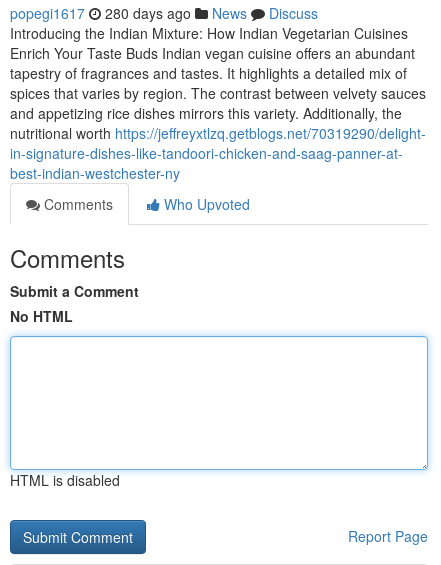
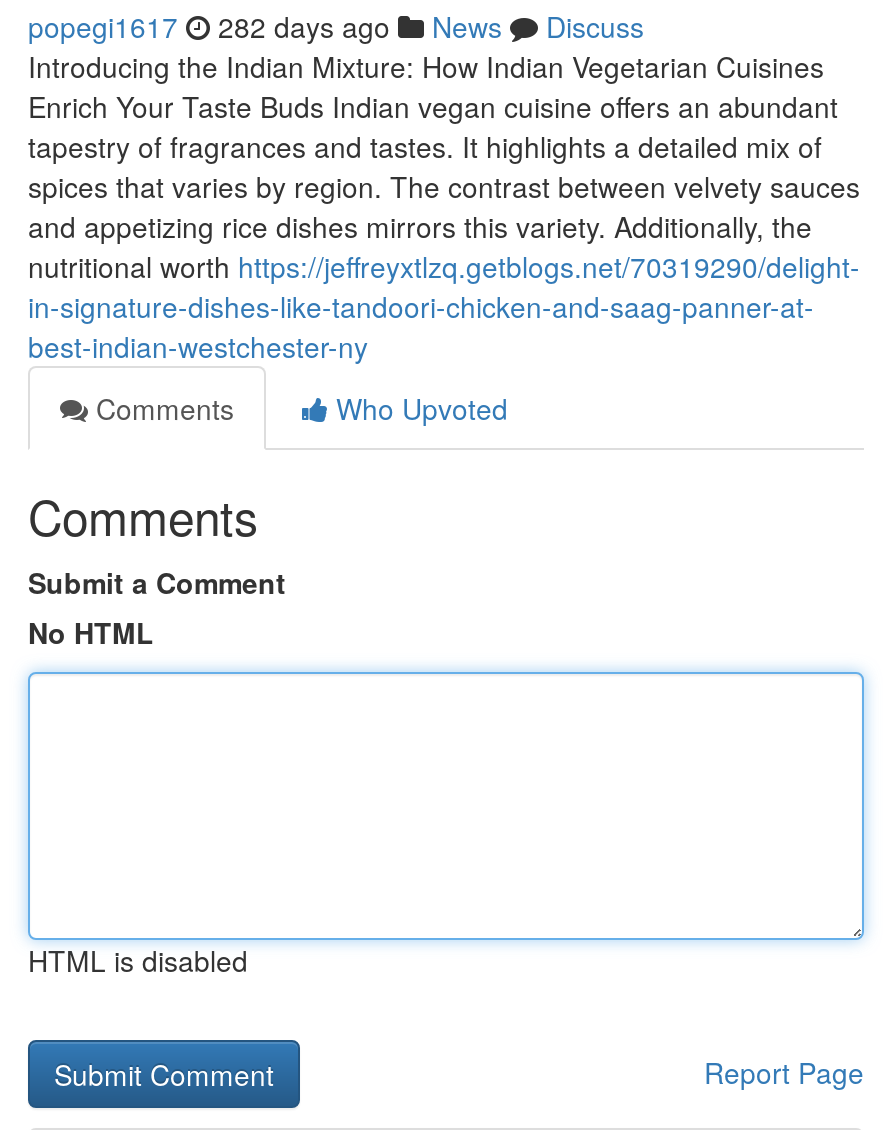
[10,3,318,23] popegi1617 280 days ago News Discuss -> [28,6,644,46] popegi1617 282 days ago News Discuss

